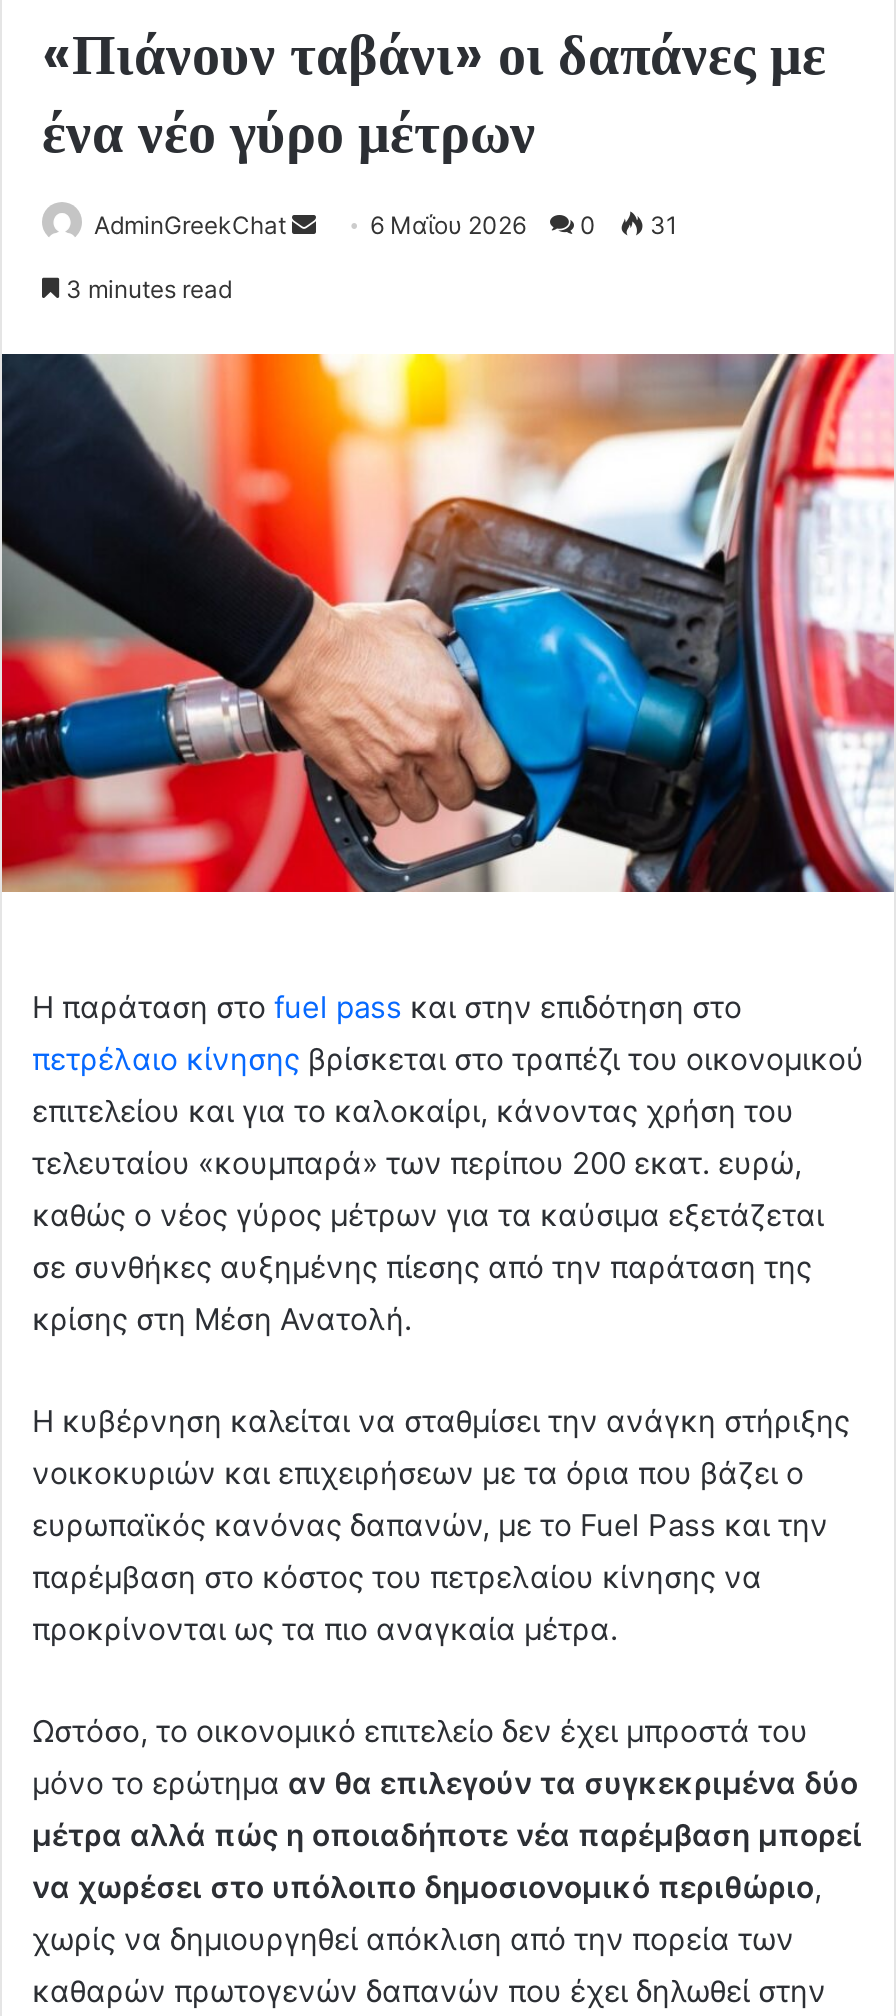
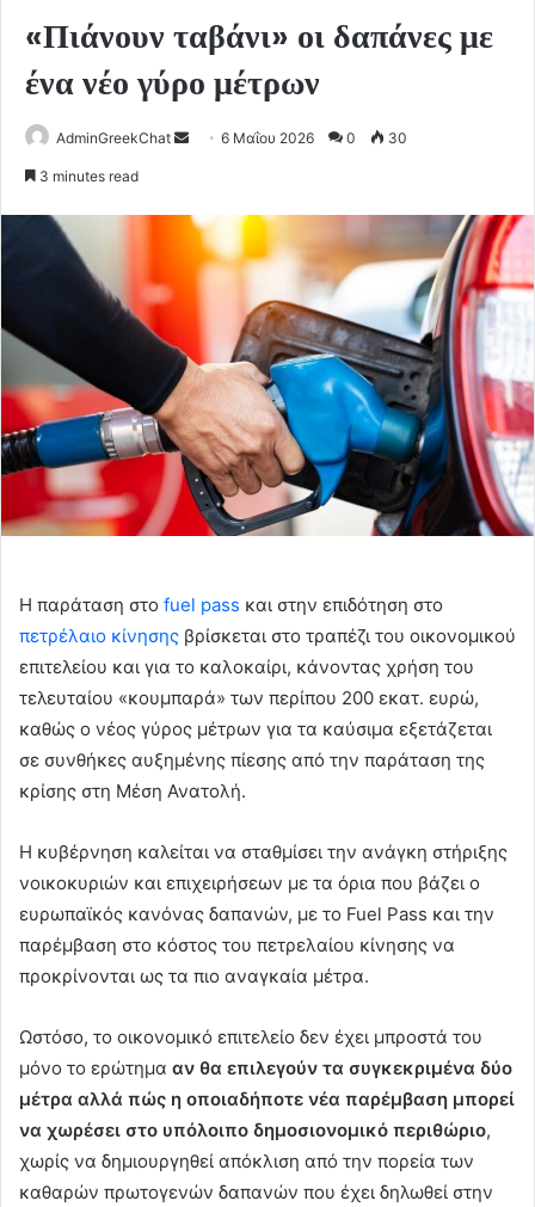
[644,210,678,240] 31 -> [385,129,407,147] 30

